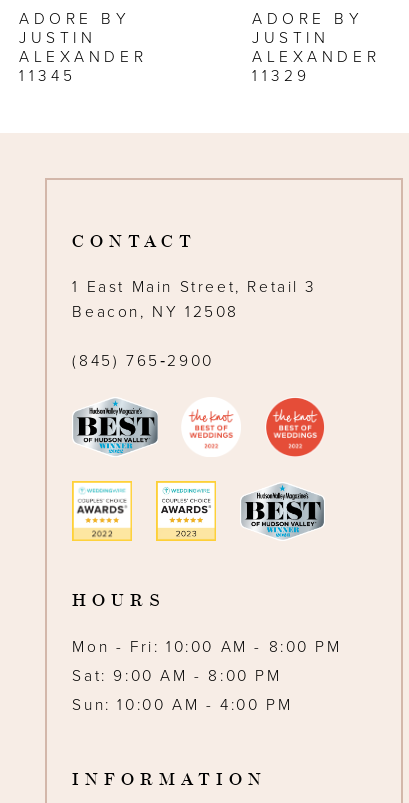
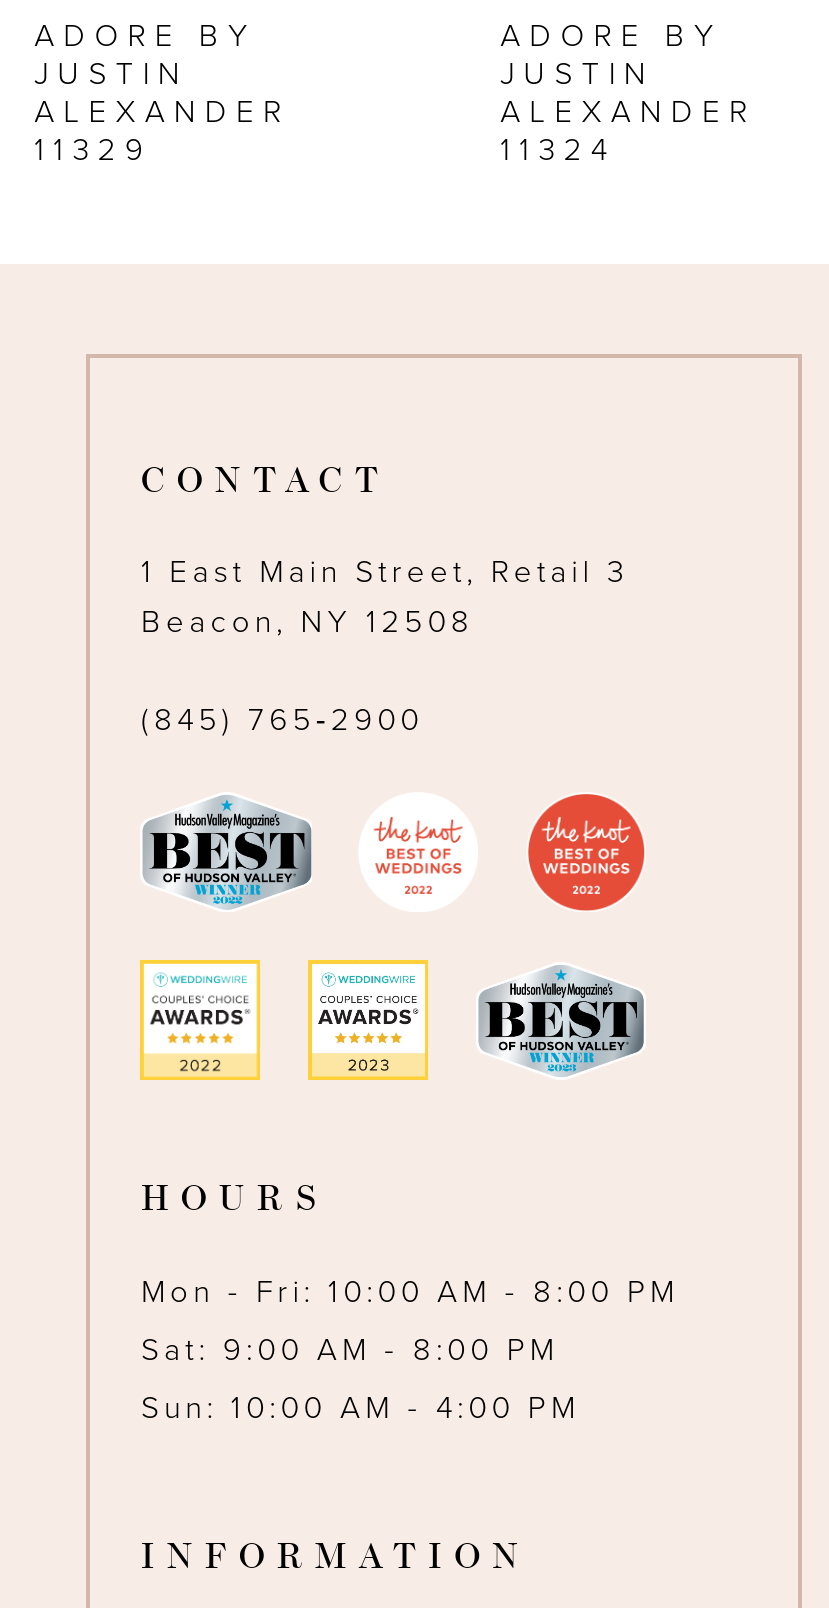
[19,66,77,84] 11345 -> [34,131,152,167] 11329
[252,66,311,84] 11329 -> [500,131,616,167] 11324

